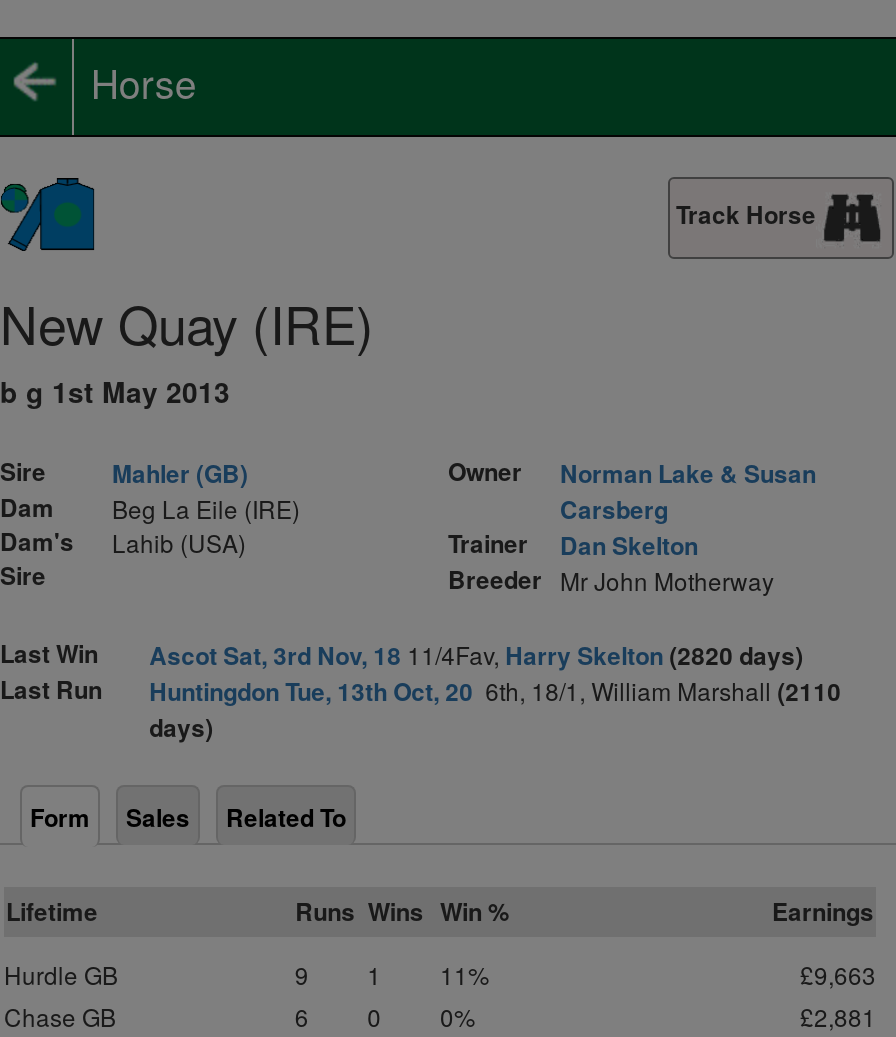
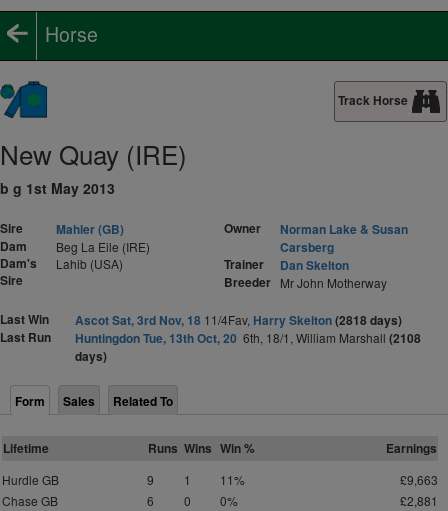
[149,637,803,673] Ascot Sat, 3rd Nov, 18 11/4Fav, Harry Skelton (2820 days) -> [75,311,402,329] Ascot Sat, 3rd Nov, 18 11/4Fav, Harry Skelton (2818 days)
[149,673,841,709] Huntingdon Tue, 13th Oct, 20 6th, 18/1, William Marshall (2110 -> [75,329,421,347] Huntingdon Tue, 13th Oct, 20 6th, 18/1, William Marshall (2108

